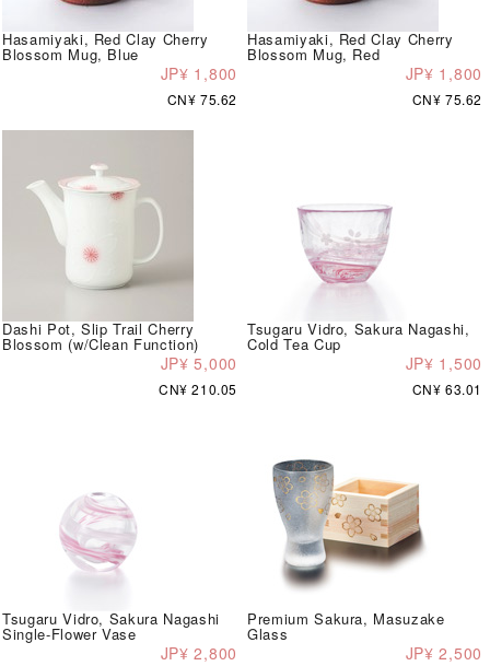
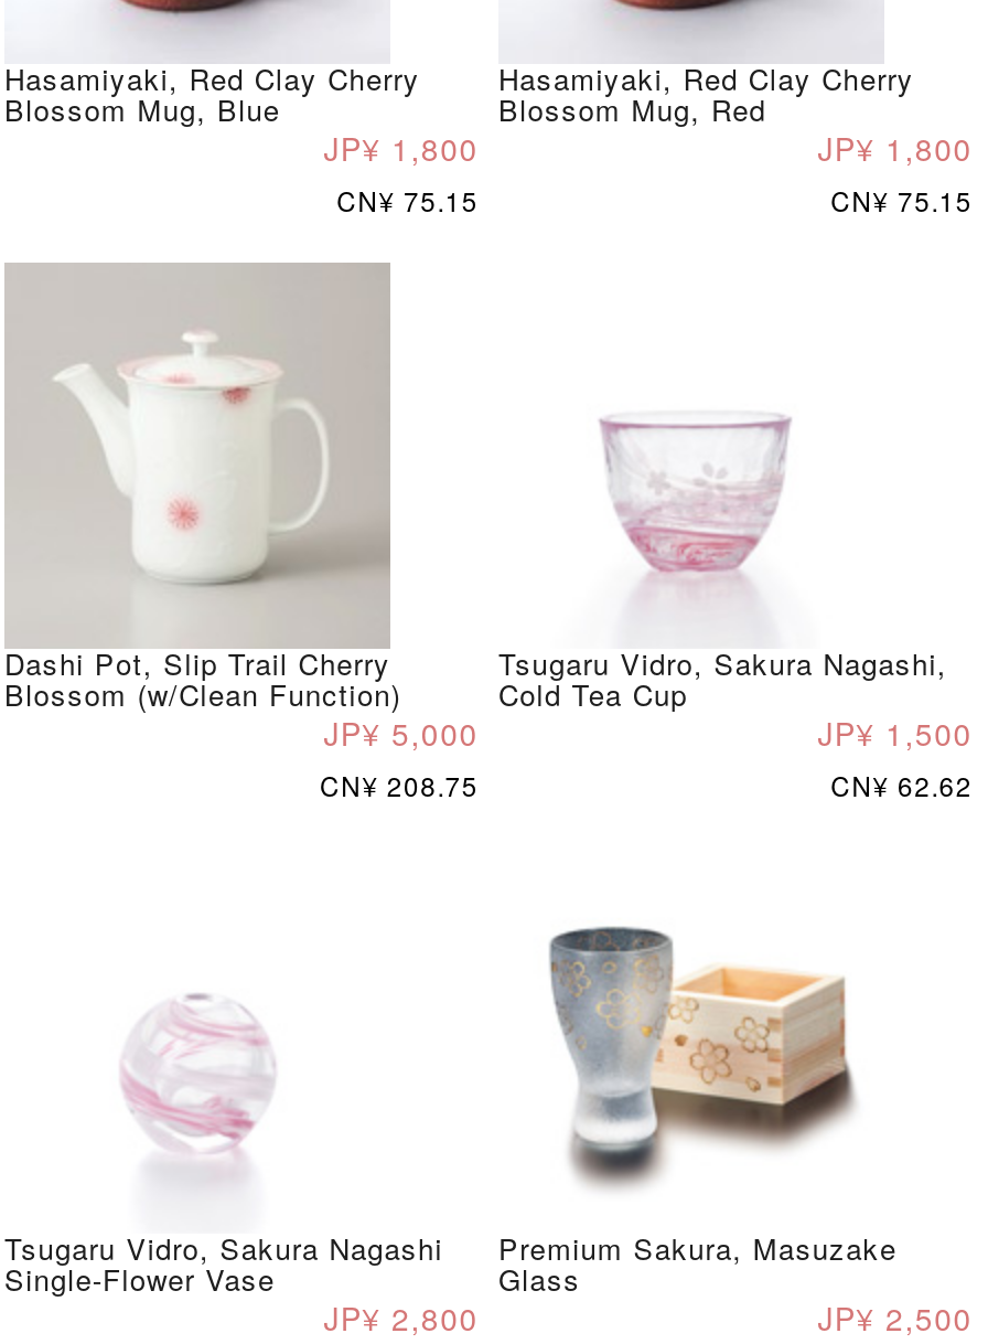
[167,89,237,108] CN¥ 75.62 -> [337,180,479,217] CN¥ 75.15
[412,89,482,108] CN¥ 75.62 -> [831,180,973,217] CN¥ 75.15
[159,379,237,398] CN¥ 210.05 -> [320,765,479,802] CN¥ 208.75
[412,379,482,398] CN¥ 63.01 -> [831,765,973,802] CN¥ 62.62

